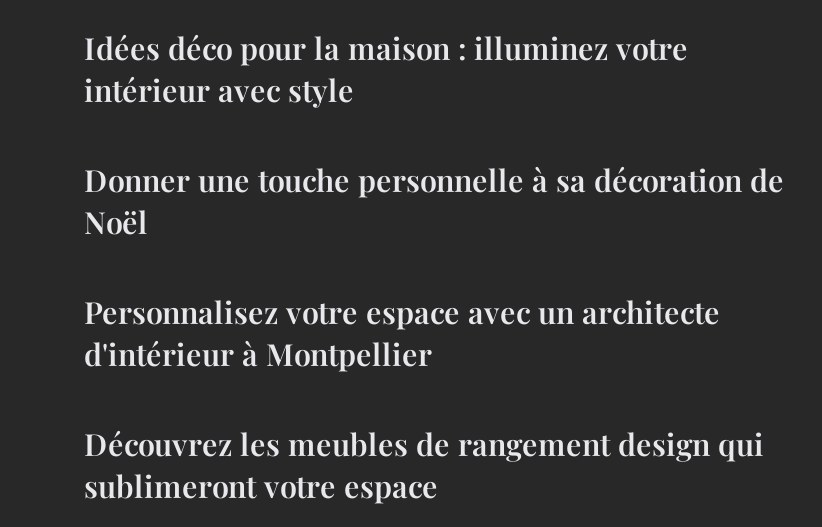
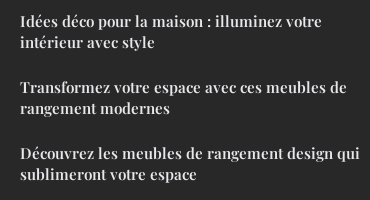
[84,160,784,374] Donner une touche personnelle à sa décoration de | Noël | Personnalisez votre espace avec un architecte | d'intérieur à Montpellier -> [20,77,347,118] Transformez votre espace avec ces meubles de | rangement modernes

